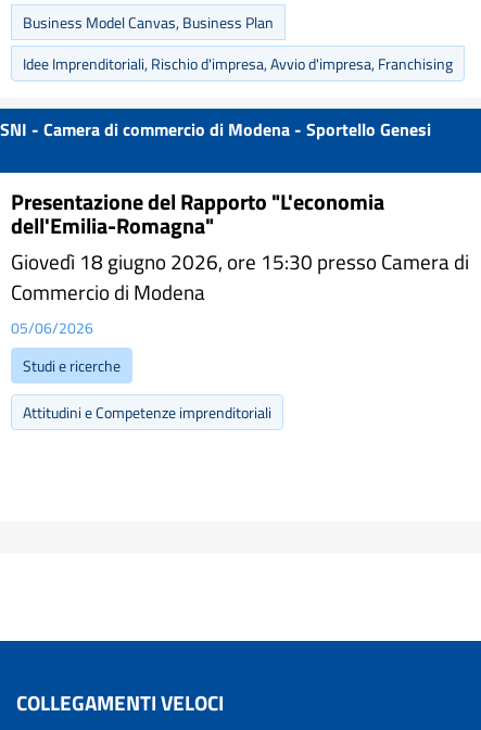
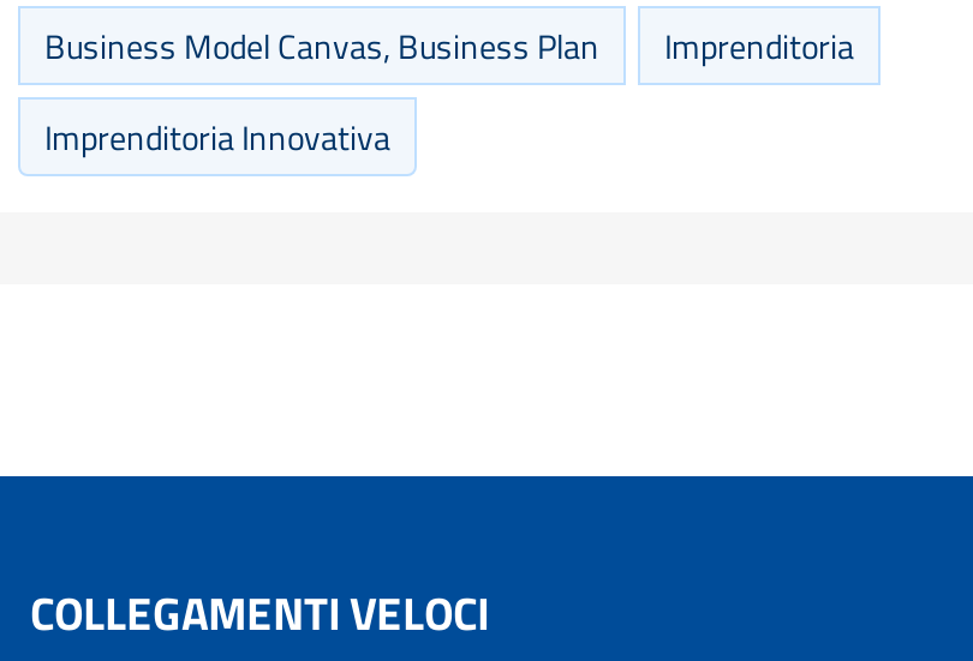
[0,52,469,424] Idee Imprenditoriali, Rischio d'impresa, Avvio d'impresa, Franchising | SNI - Camera di commercio di Modena - Sportello Genesi | Presentazione del Rapporto "L'economia | dell'Emilia-Romagna" | Giovedì 18 giugno 2026, ore 15:30 presso Camera di | Commercio di Modena | 05/06/2026 | Studi e ricerche | Attitudini e Competenze imprenditoriali -> [44,20,854,162] Imprenditoria | Imprenditoria Innovativa

